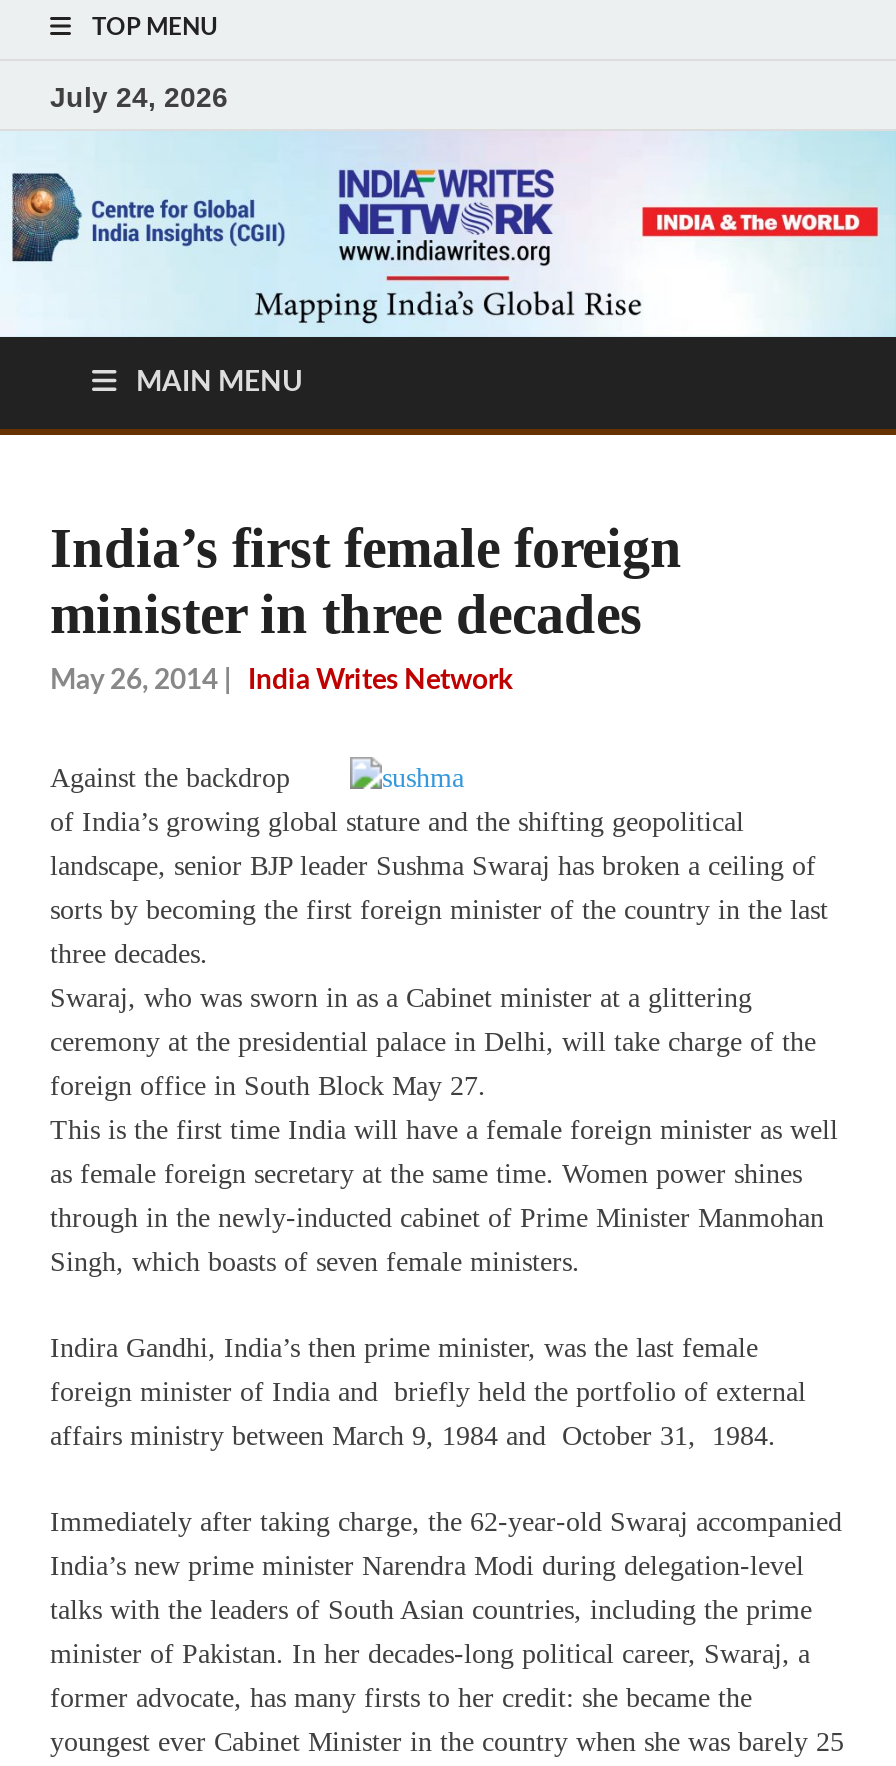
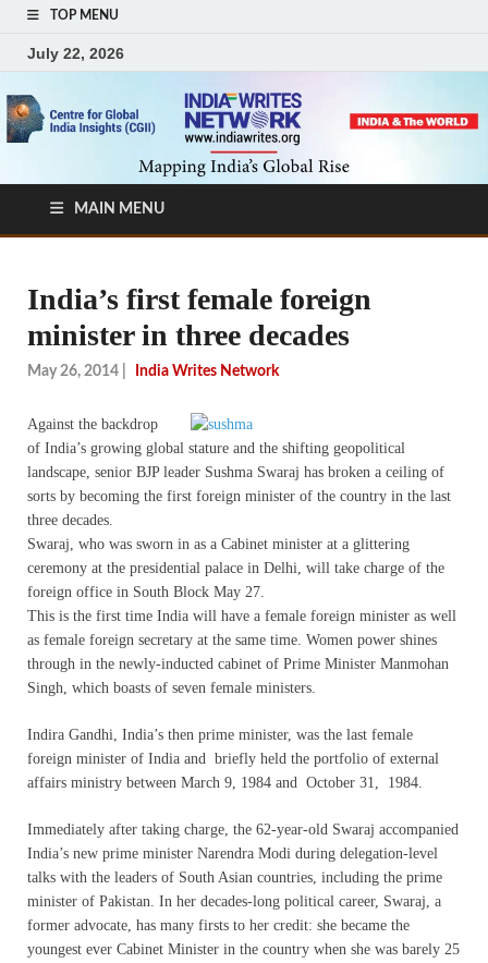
[50,80,228,112] July 24, 2026 -> [27,44,124,62] July 22, 2026

